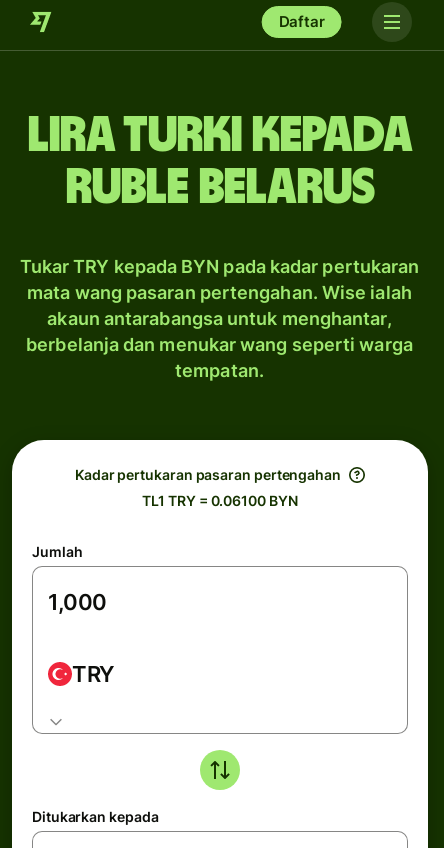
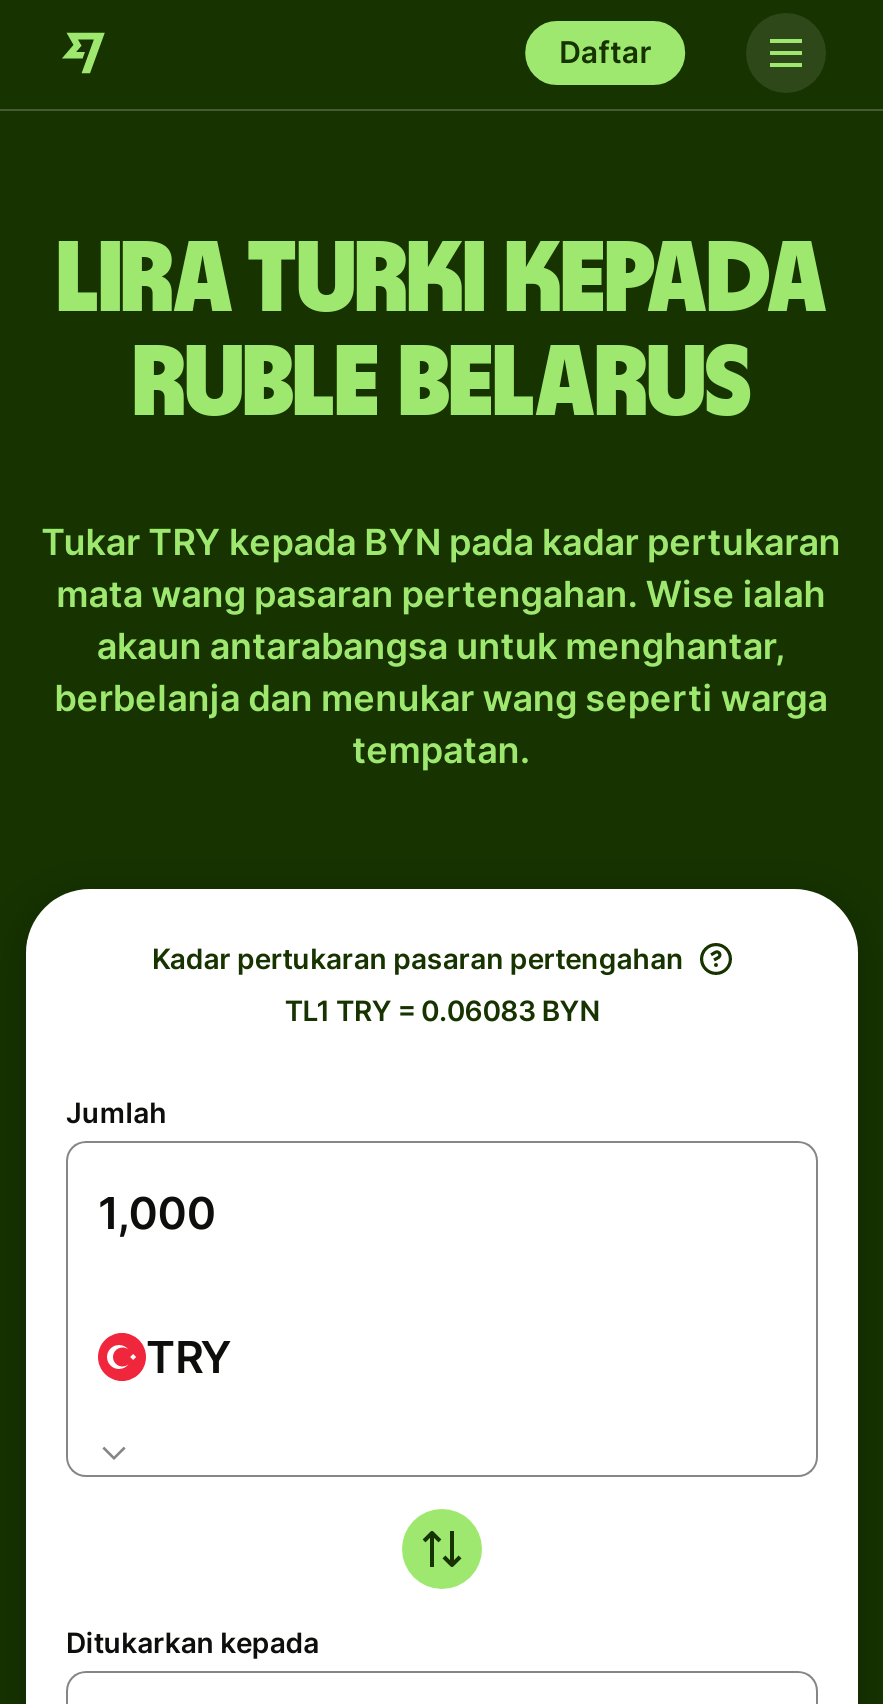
[142,492,298,509] TL1 TRY = 0.06100 BYN -> [285,993,599,1027] TL1 TRY = 0.06083 BYN

